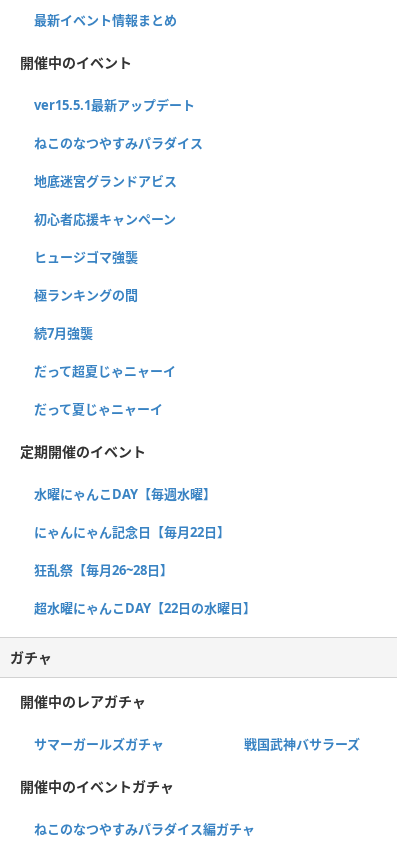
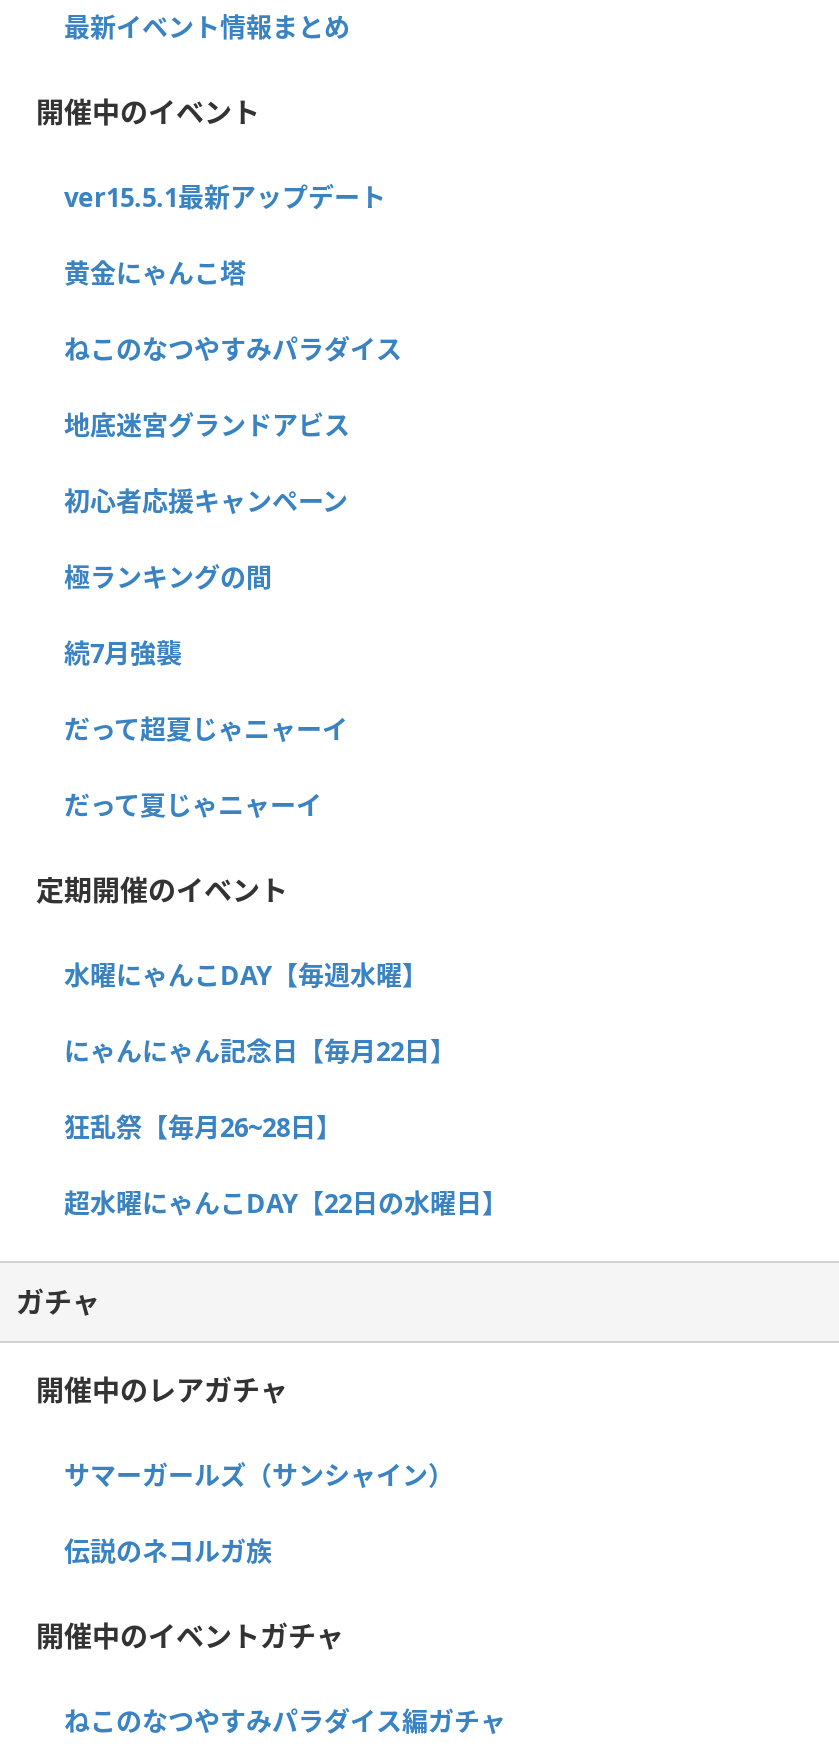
none -> [64,256,246,292] 黄金にゃんこ塔
[34,248,138,266] ヒュージゴマ強襲 -> none
[34,735,359,753] サマーガールズガチャ | 戦国武神バサラーズ -> [64,1458,454,1570] サマーガールズ（サンシャイン） | 伝説のネコルガ族

